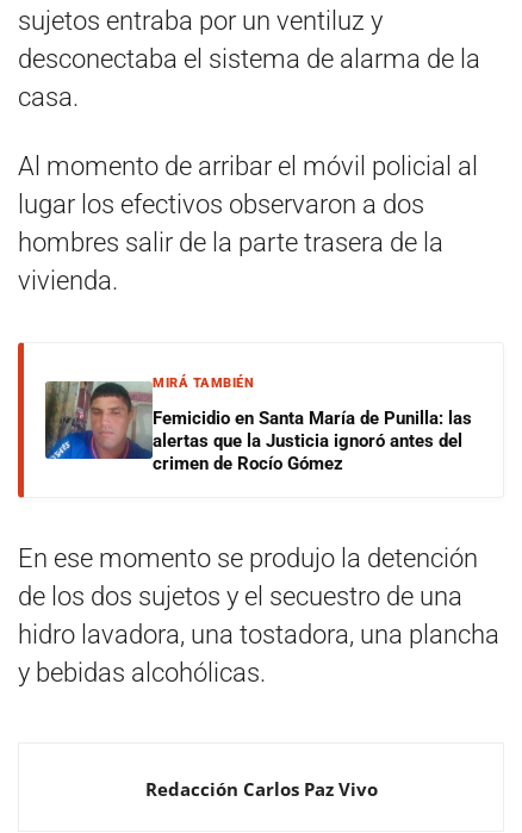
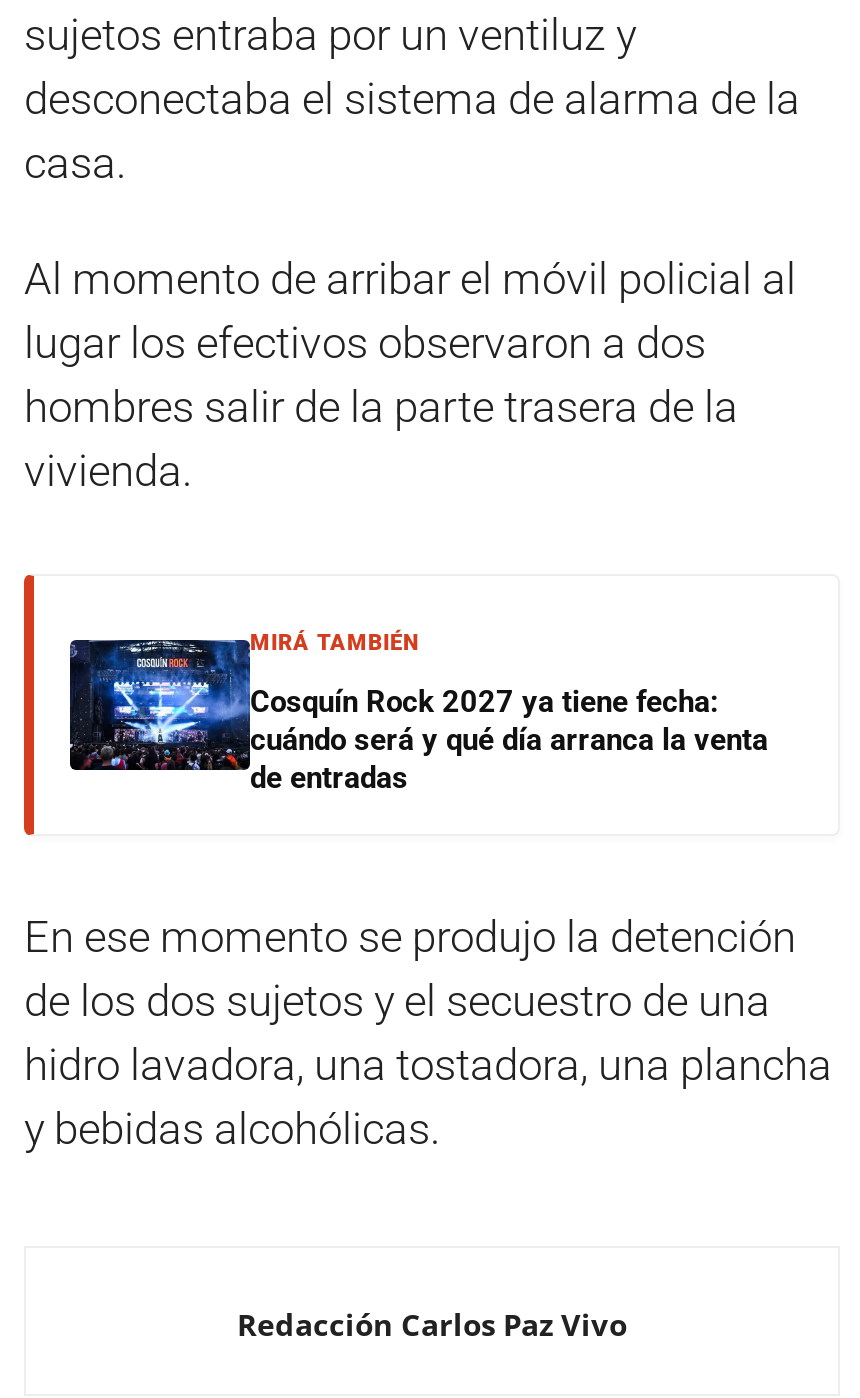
[44,380,472,474] [image] | Femicidio en Santa María de Punilla: las | alertas que la Justicia ignoró antes del | crimen de Rocío Gómez -> [68,638,768,796] [image] | Cosquín Rock 2027 ya tiene fecha: | cuándo será y qué día arranca la venta | de entradas

